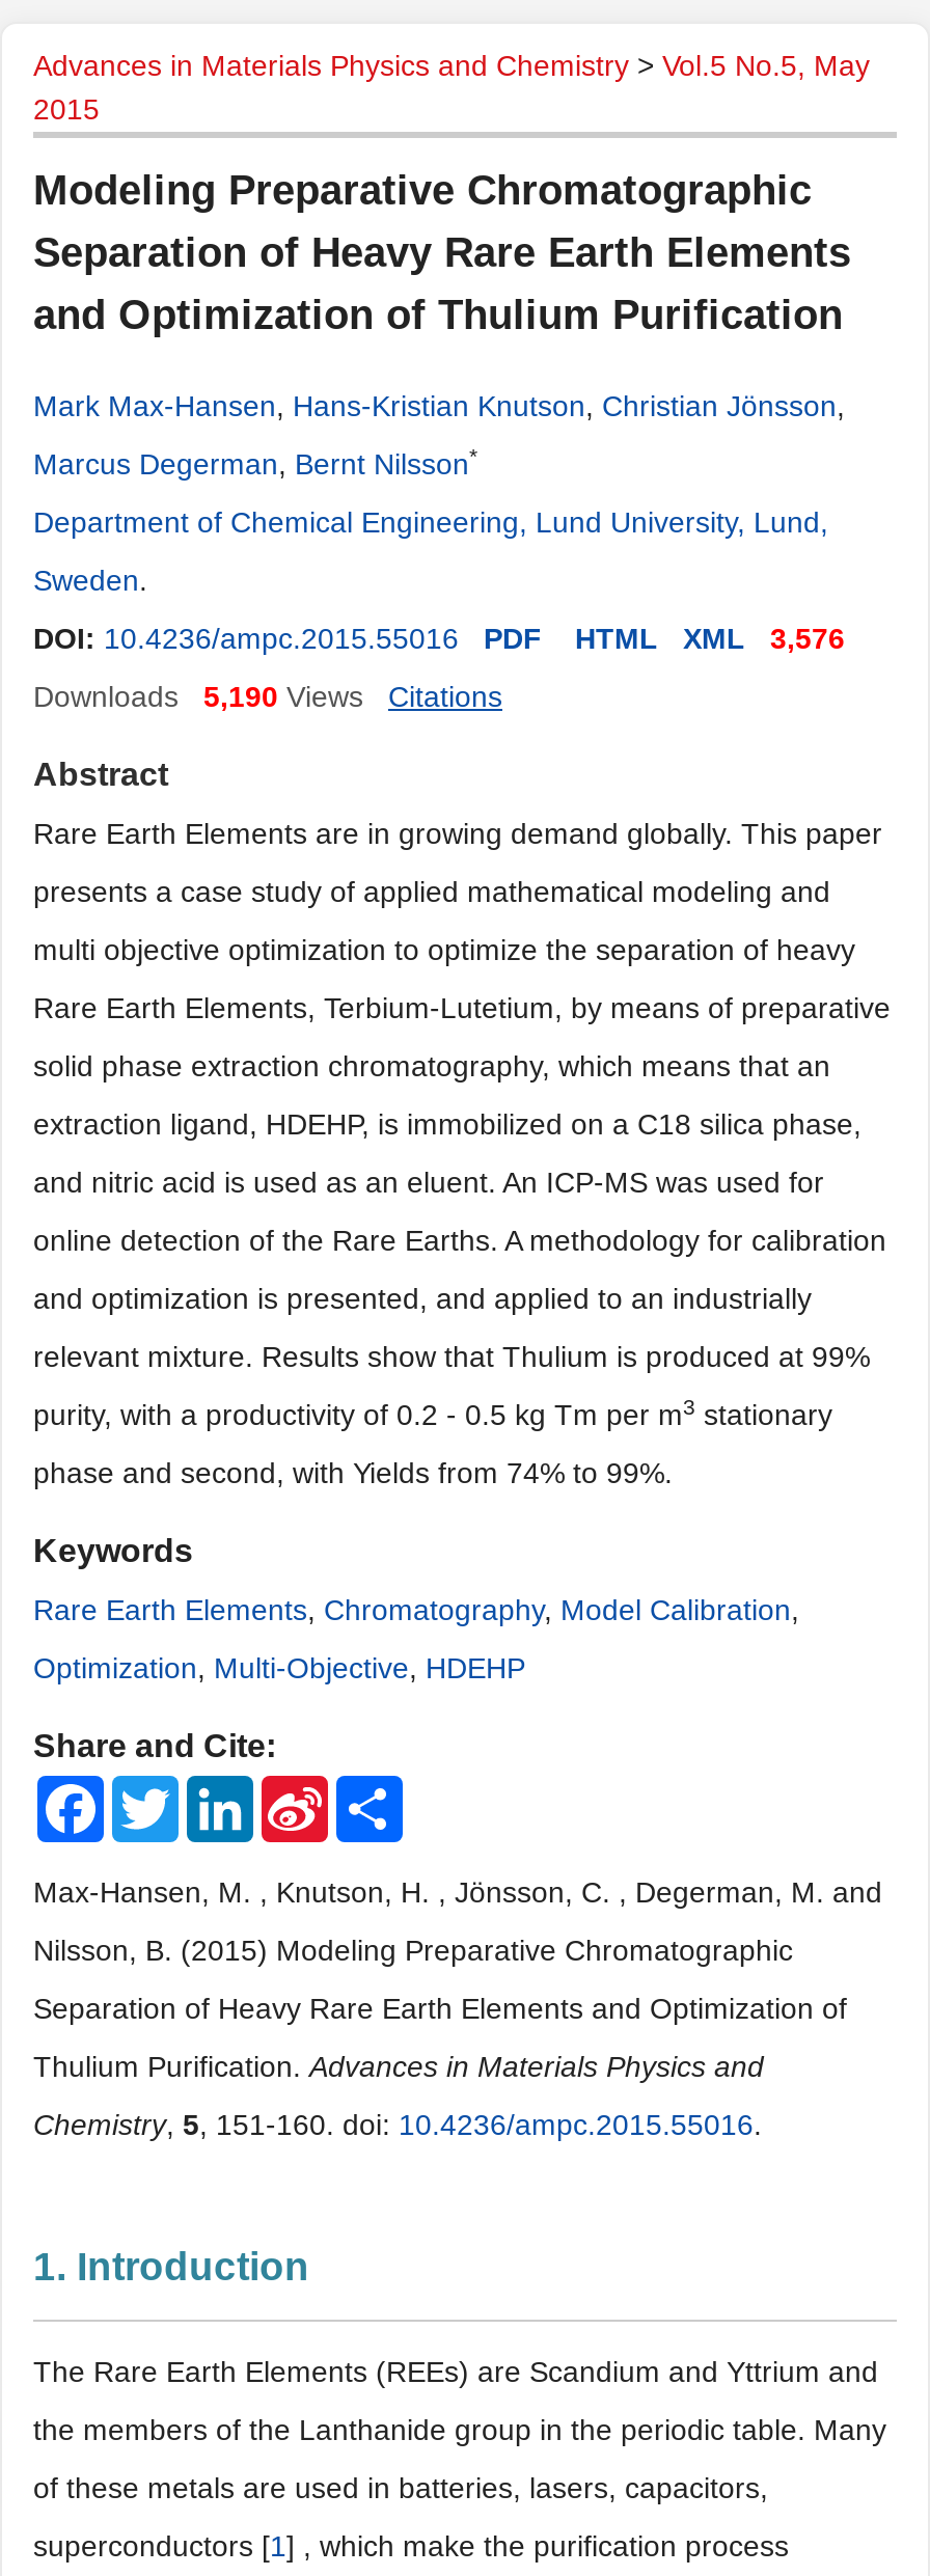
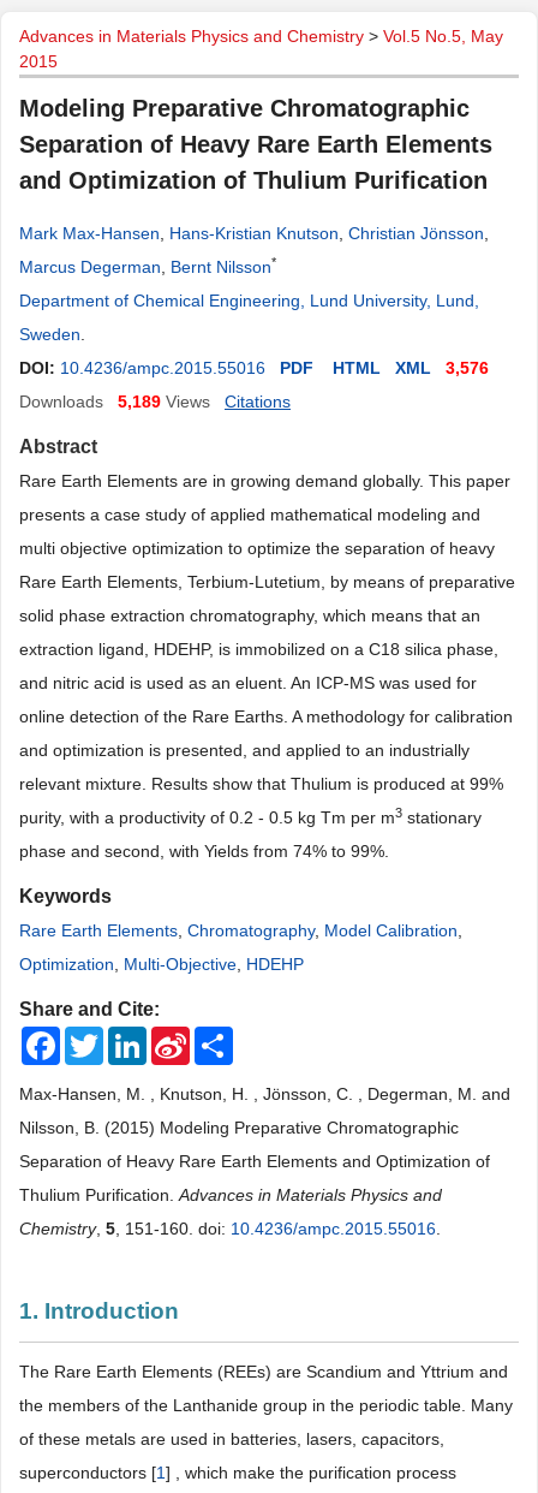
[33,680,363,713] Downloads 5,190 Views -> [19,392,210,411] Downloads 5,189 Views

